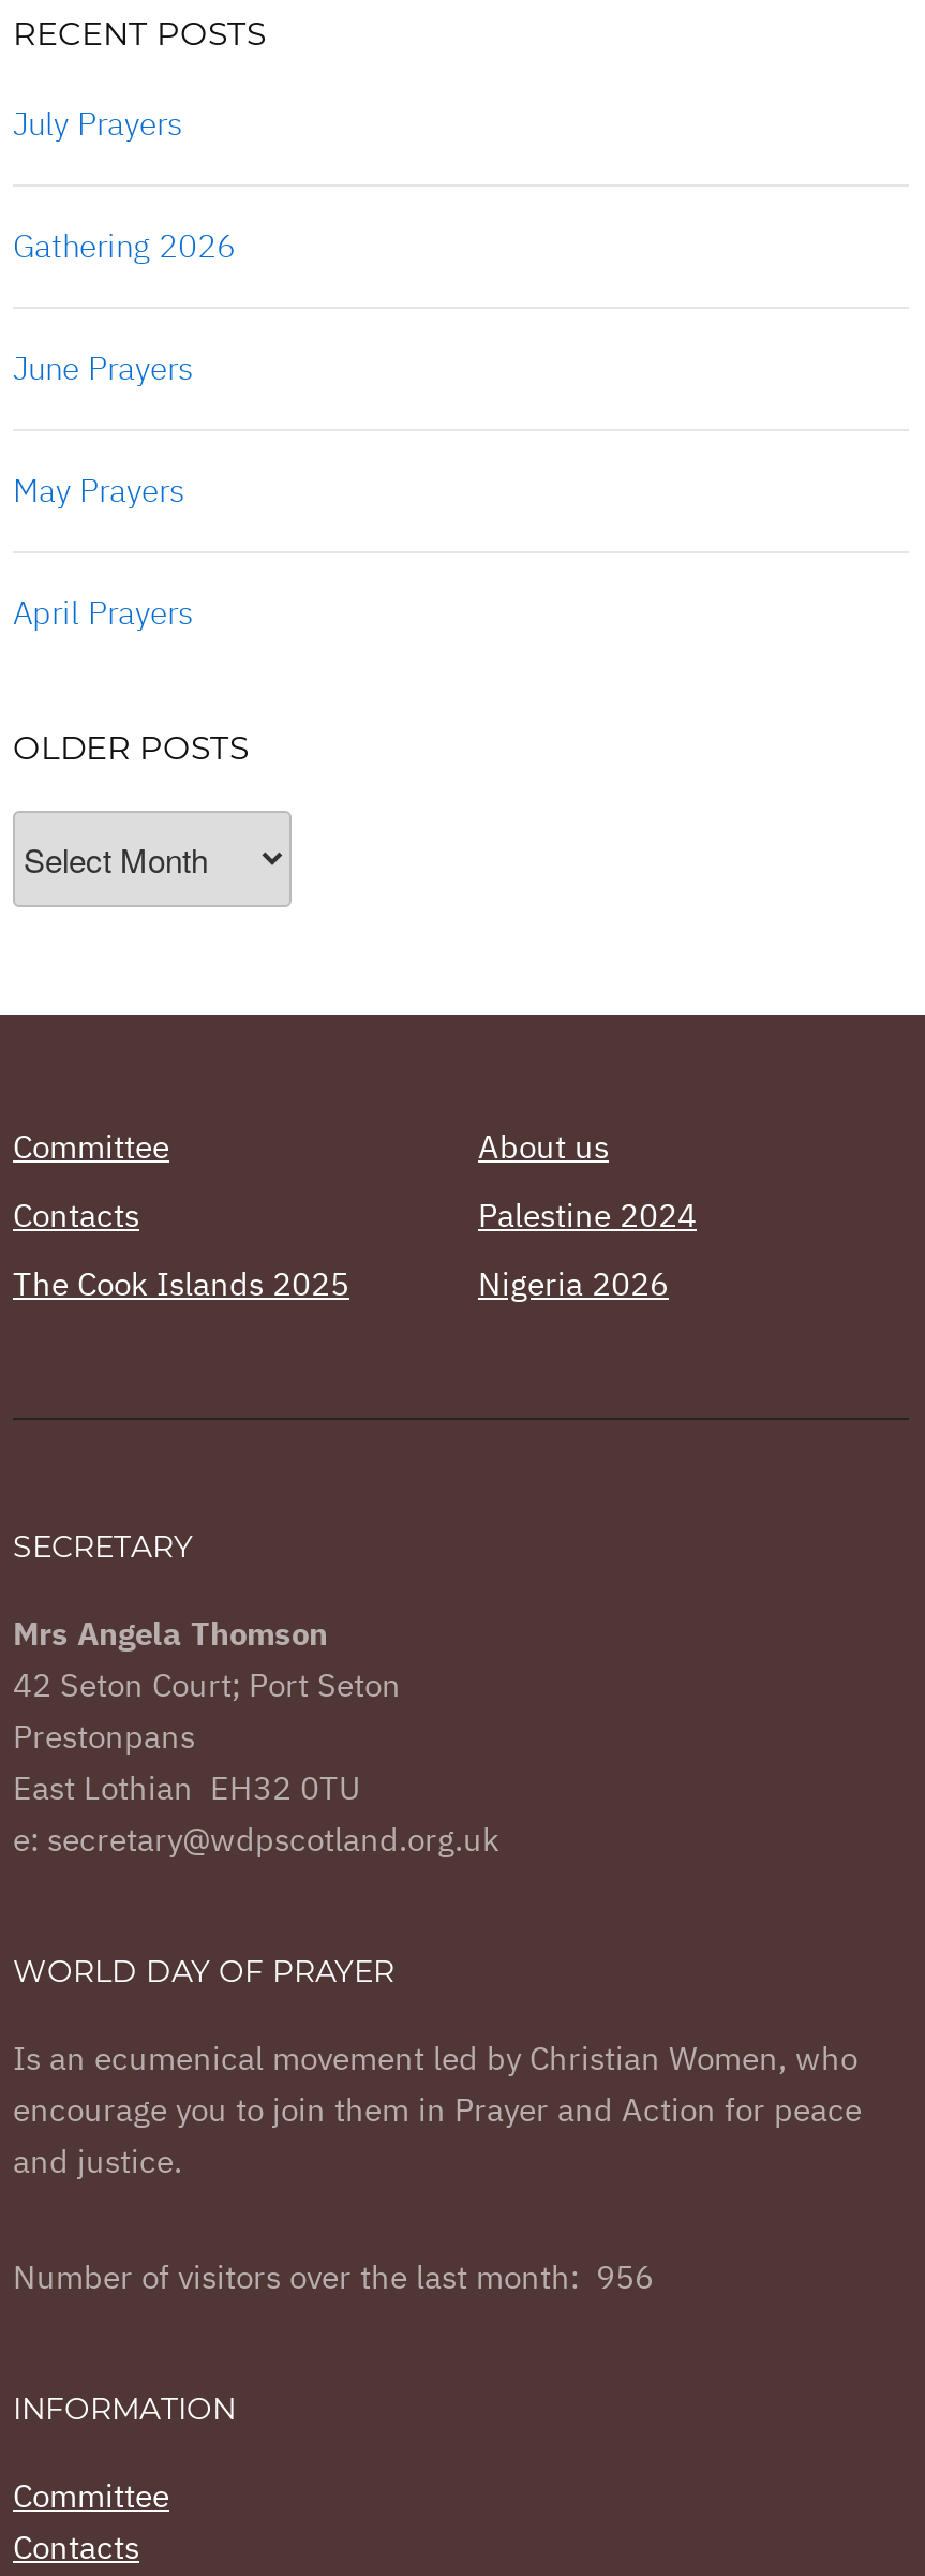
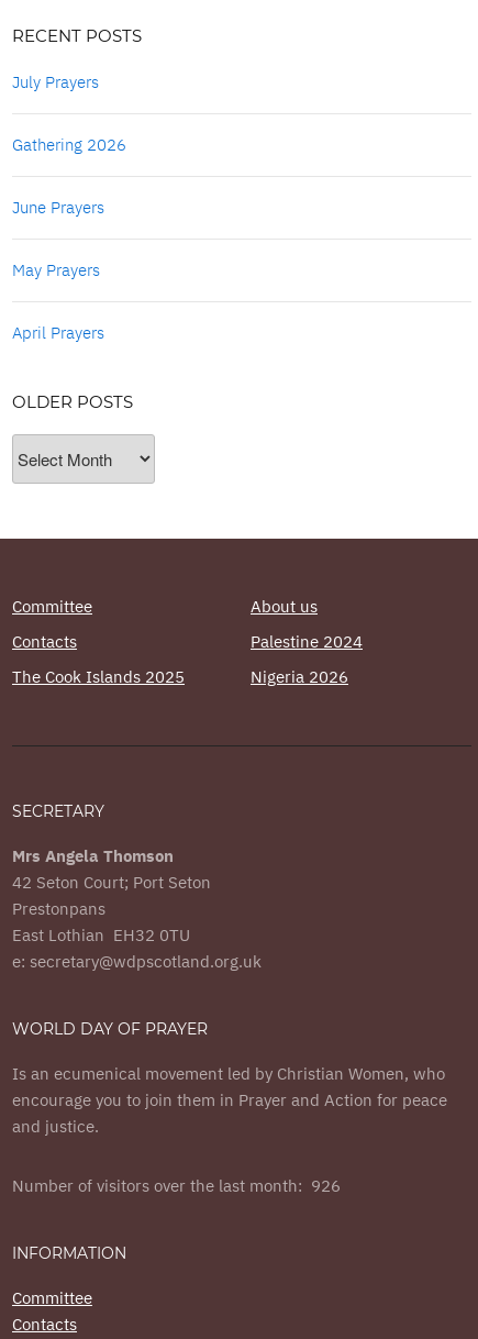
[13,2256,654,2297] Number of visitors over the last month: 956 -> [12,1175,341,1196] Number of visitors over the last month: 926

